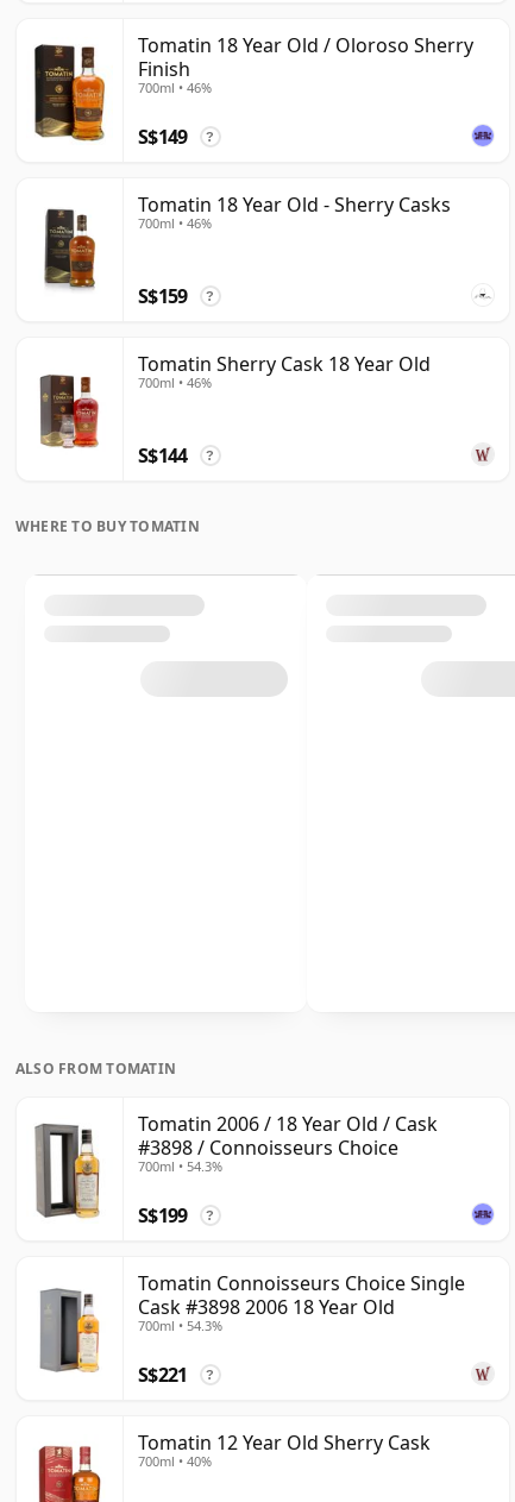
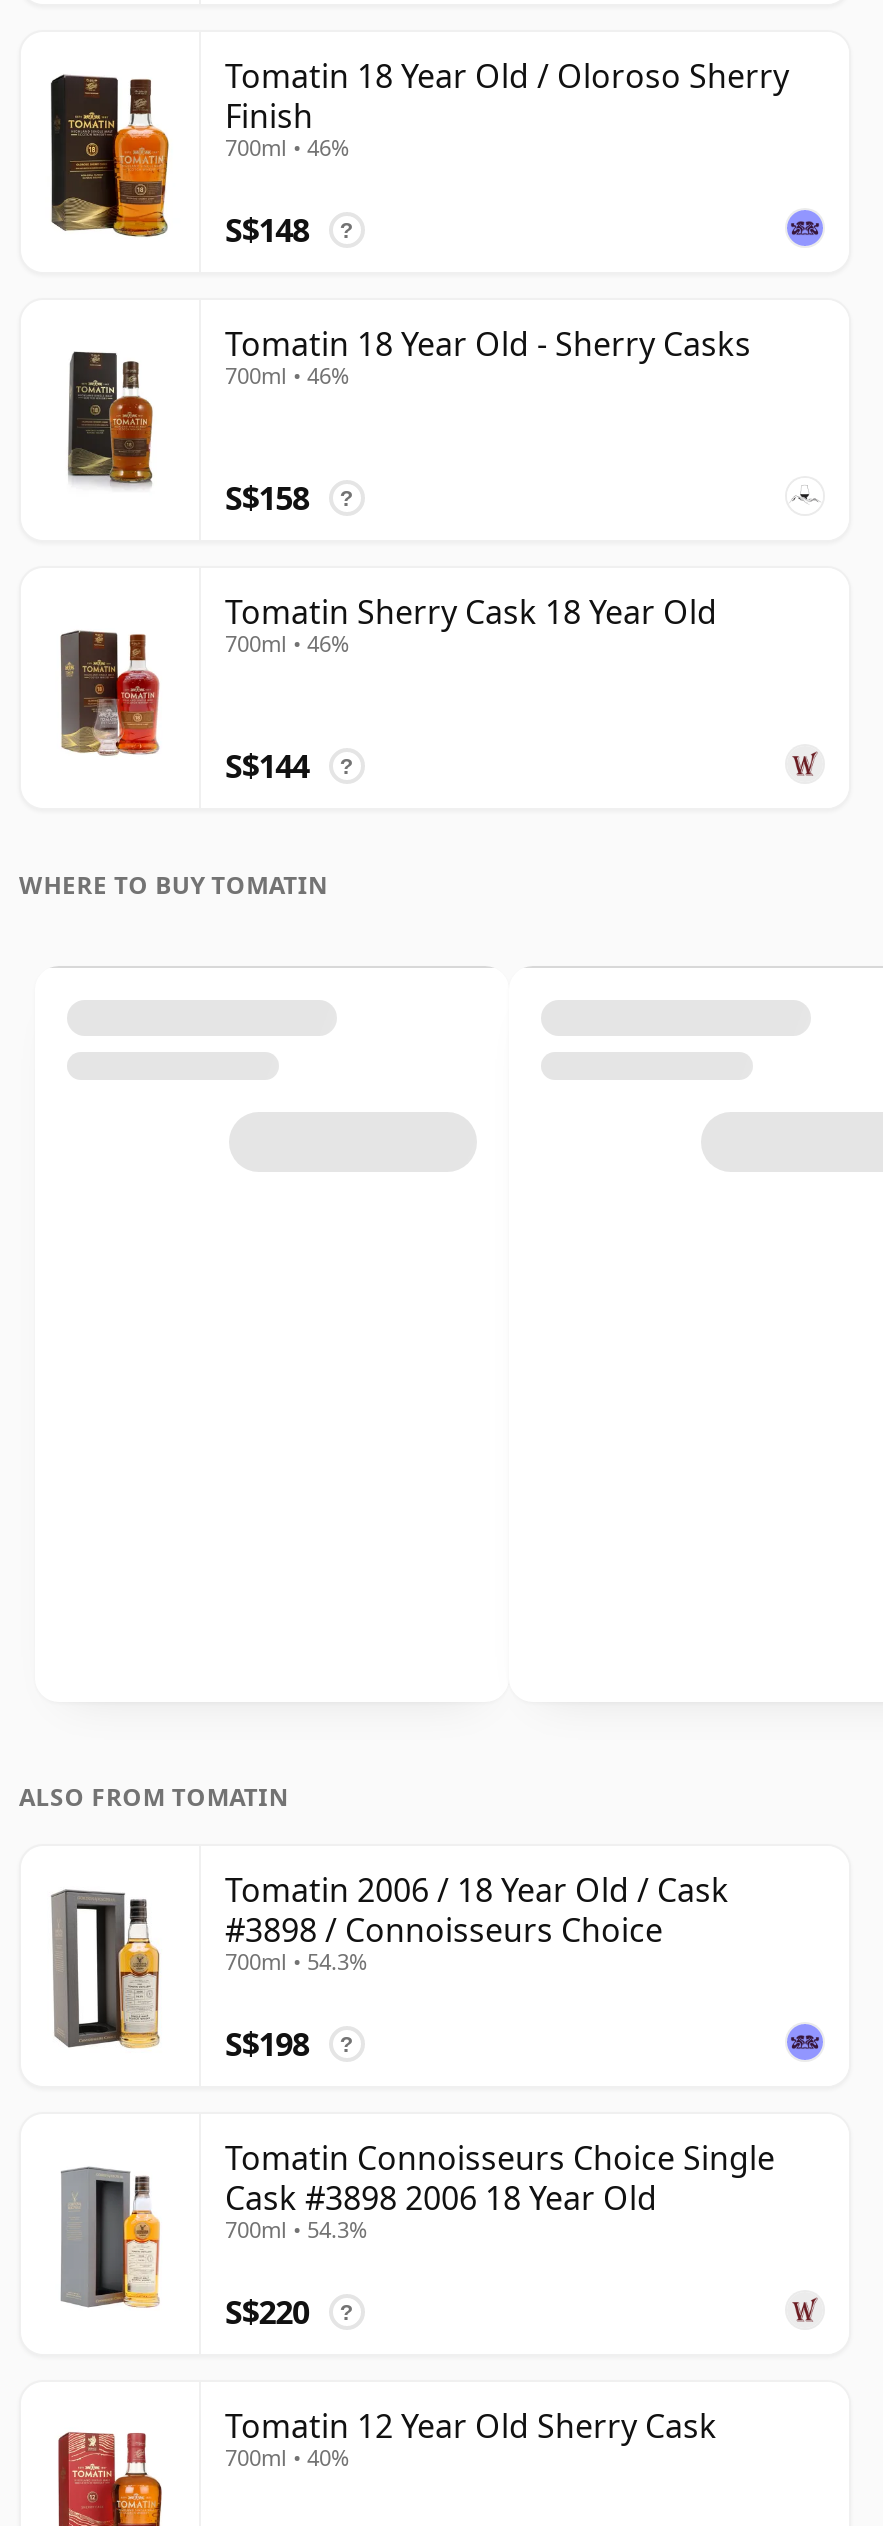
[138,124,188,150] S$149 -> [225,208,309,252] S$148
[138,283,188,309] S$159 -> [225,476,309,520] S$158
[138,1203,188,1229] S$199 -> [225,2022,309,2066] S$198
[138,1362,188,1388] S$221 -> [225,2290,309,2334] S$220

